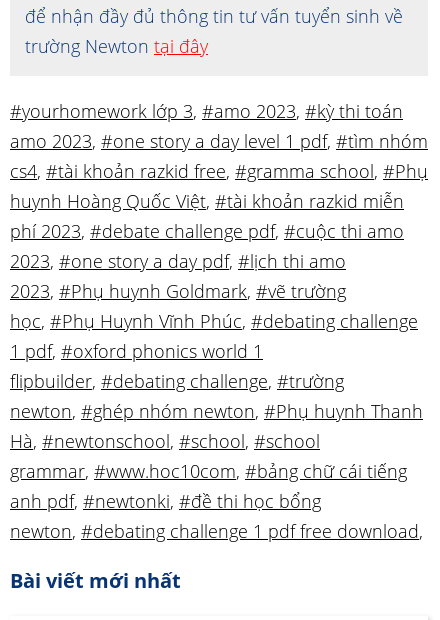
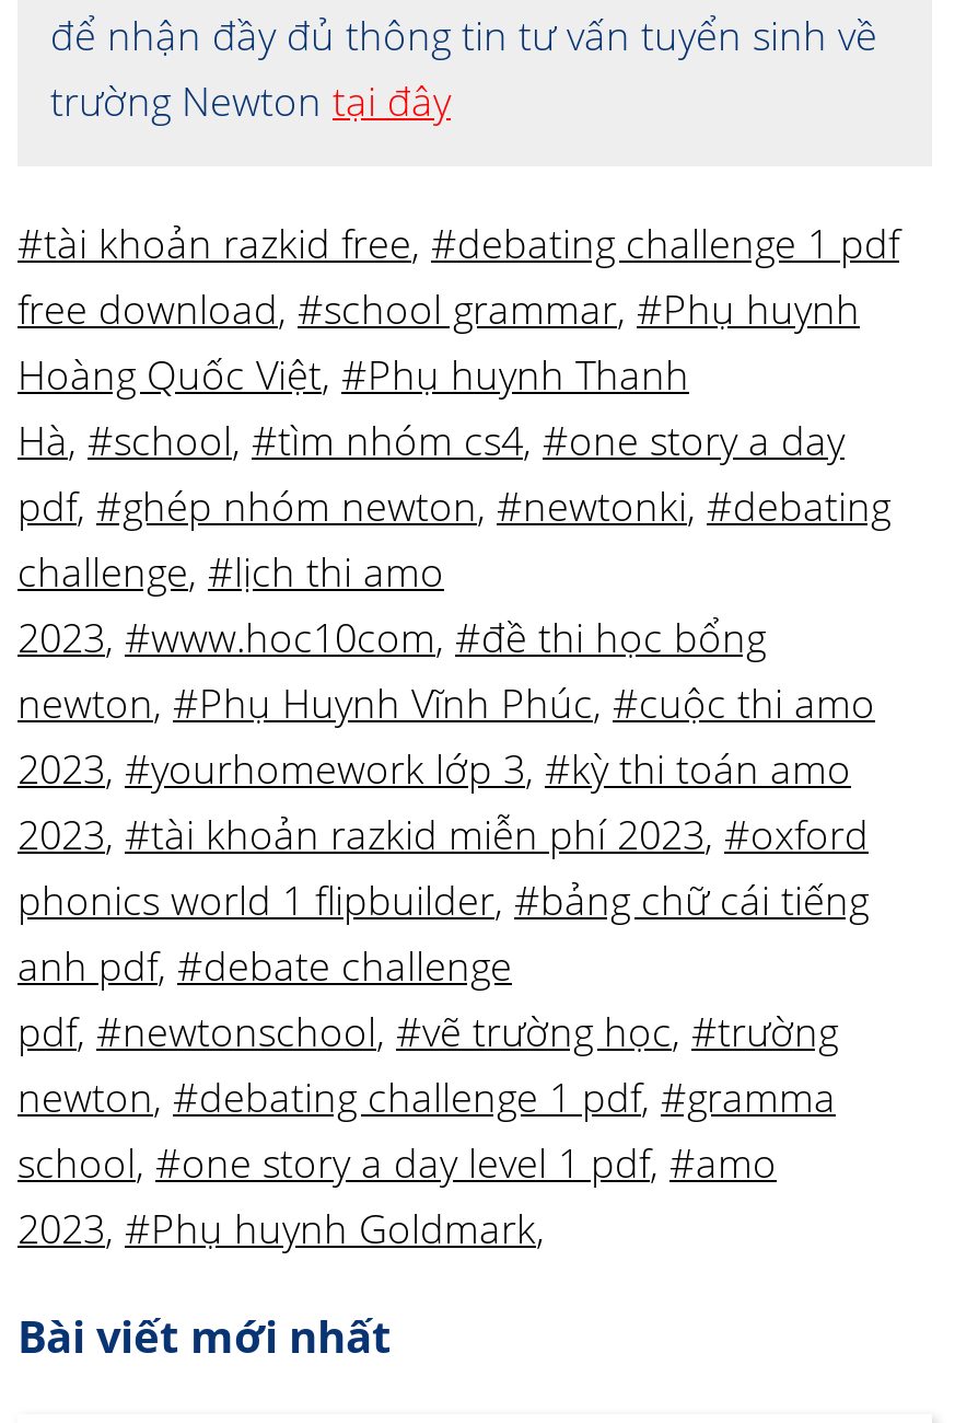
[10,99,428,543] #yourhomework lớp 3, #amo 2023, #kỳ thi toán | amo 2023, #one story a day level 1 pdf, #tìm nhóm | cs4, #tài khoản razkid free, #gramma school, #Phụ | huynh Hoàng Quốc Việt, #tài khoản razkid miễn | phí 2023, #debate challenge pdf, #cuộc thi amo | 2023, #one story a day pdf, #lịch thi amo | 2023, #Phụ huynh Goldmark, #vẽ trường | học, #Phụ Huynh Vĩnh Phúc, #debating challenge | 1 pdf, #oxford phonics world 1 | flipbuilder, #debating challenge, #trường | newton, #ghép nhóm newton, #Phụ huynh Thanh | Hà, #newtonschool, #school, #school | grammar, #www.hoc10com, #bảng chữ cái tiếng | anh pdf, #newtonki, #đề thi học bổng | newton, #debating challenge 1 pdf free download, -> [18,217,899,1254] #tài khoản razkid free, #debating challenge 1 pdf | free download, #school grammar, #Phụ huynh | Hoàng Quốc Việt, #Phụ huynh Thanh | Hà, #school, #tìm nhóm cs4, #one story a day | pdf, #ghép nhóm newton, #newtonki, #debating | challenge, #lịch thi amo | 2023, #www.hoc10com, #đề thi học bổng | newton, #Phụ Huynh Vĩnh Phúc, #cuộc thi amo | 2023, #yourhomework lớp 3, #kỳ thi toán amo | 2023, #tài khoản razkid miễn phí 2023, #oxford | phonics world 1 flipbuilder, #bảng chữ cái tiếng | anh pdf, #debate challenge | pdf, #newtonschool, #vẽ trường học, #trường | newton, #debating challenge 1 pdf, #gramma | school, #one story a day level 1 pdf, #amo | 2023, #Phụ huynh Goldmark,

